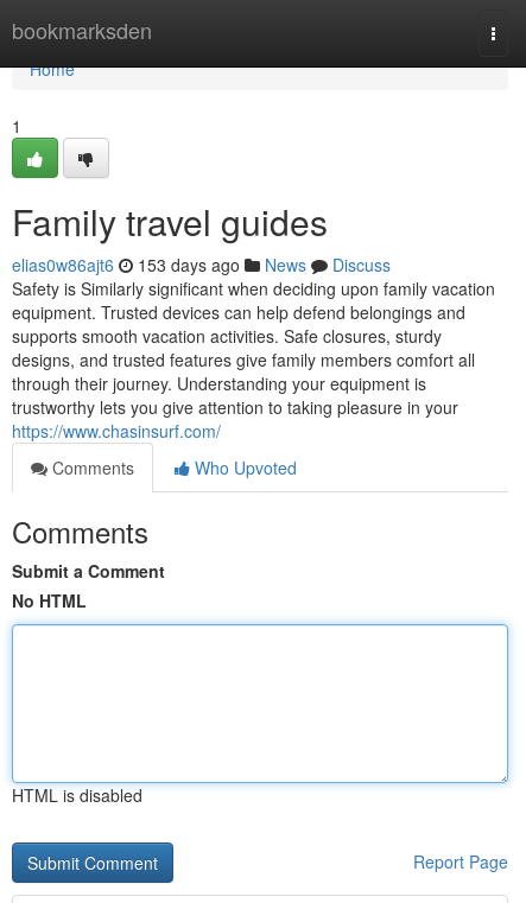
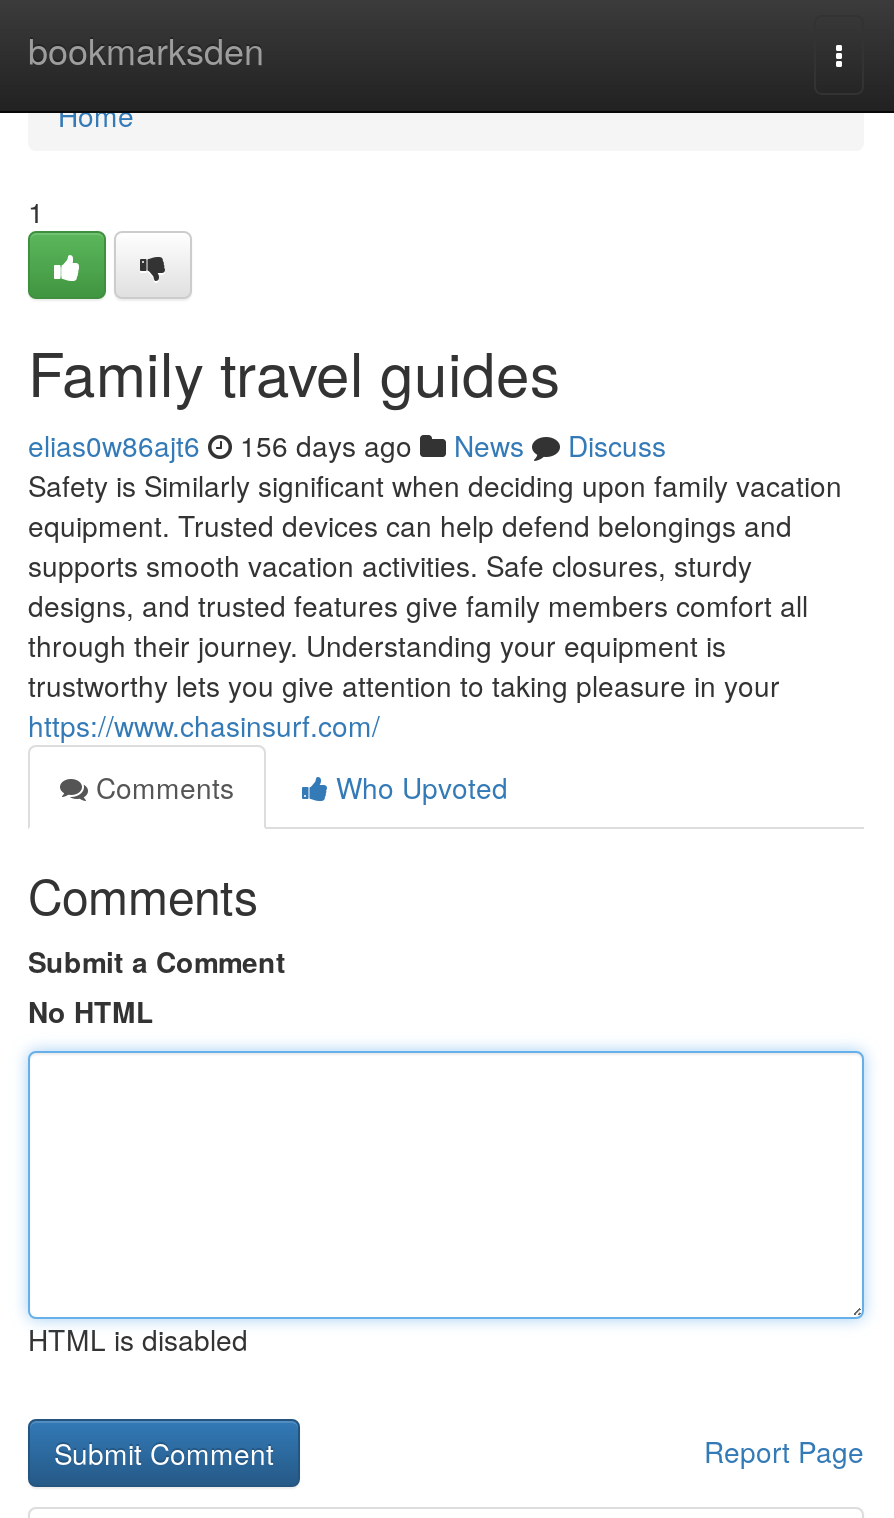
[138,253,240,276] 153 days ago -> [240,425,412,465] 156 days ago

